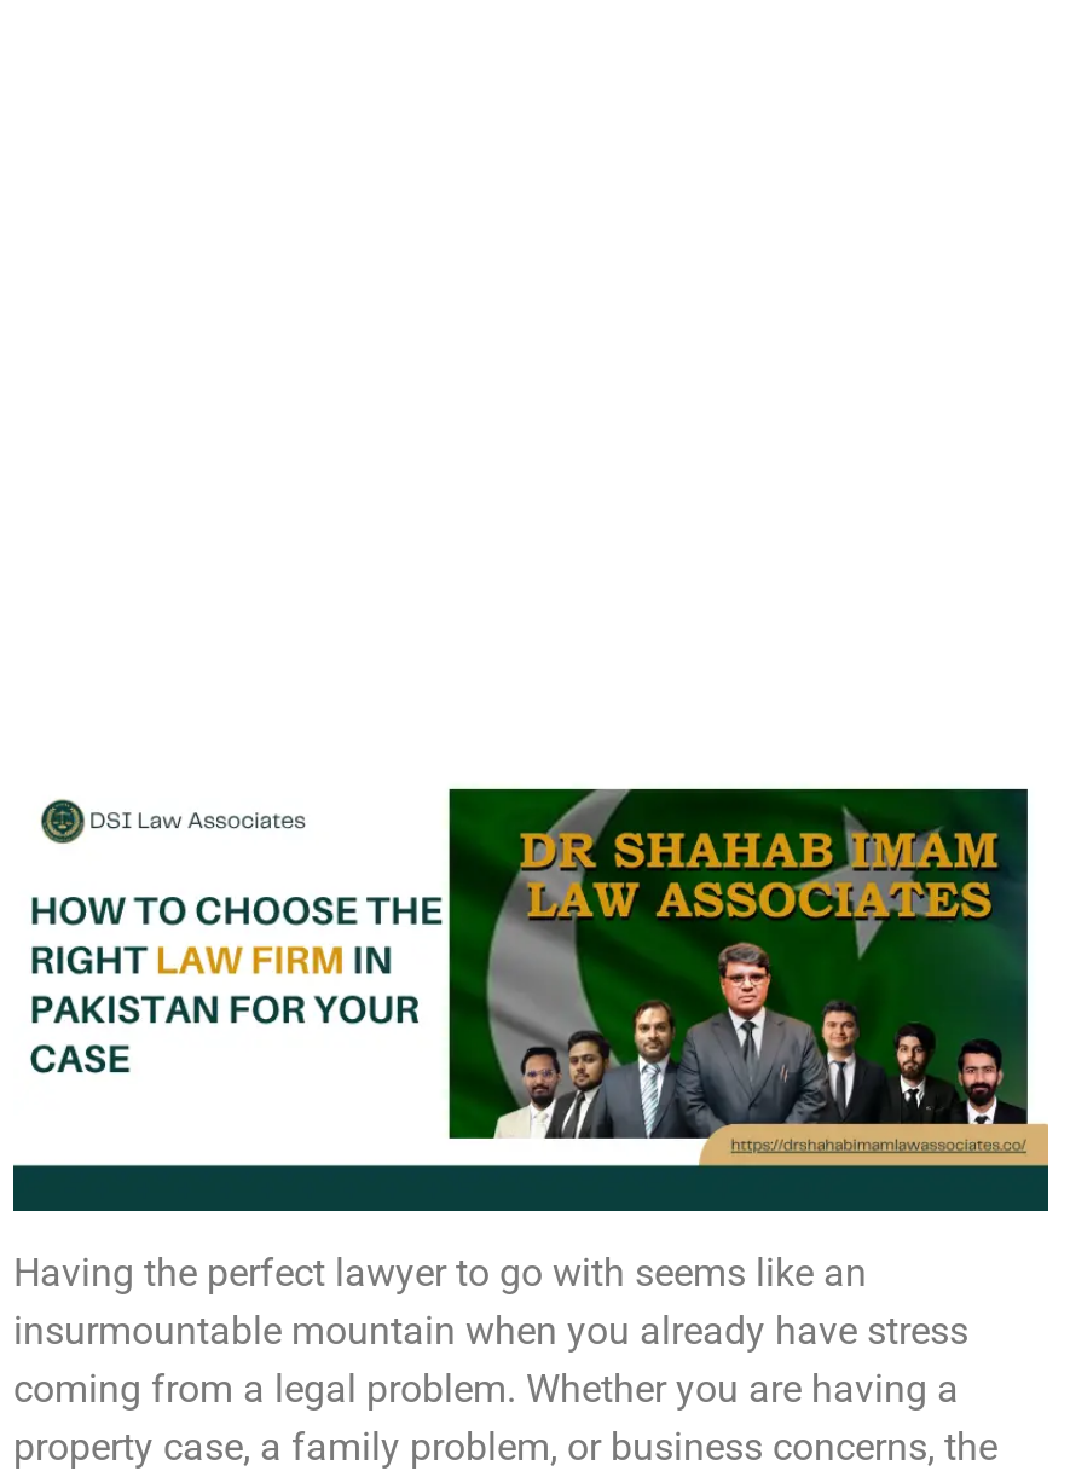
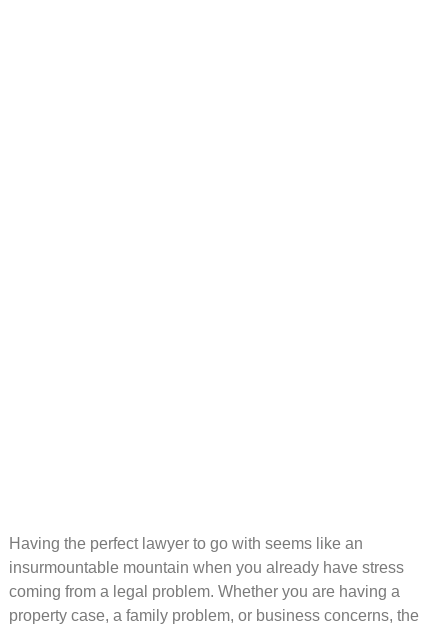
[11,786,1051,1214] [image] -> none

